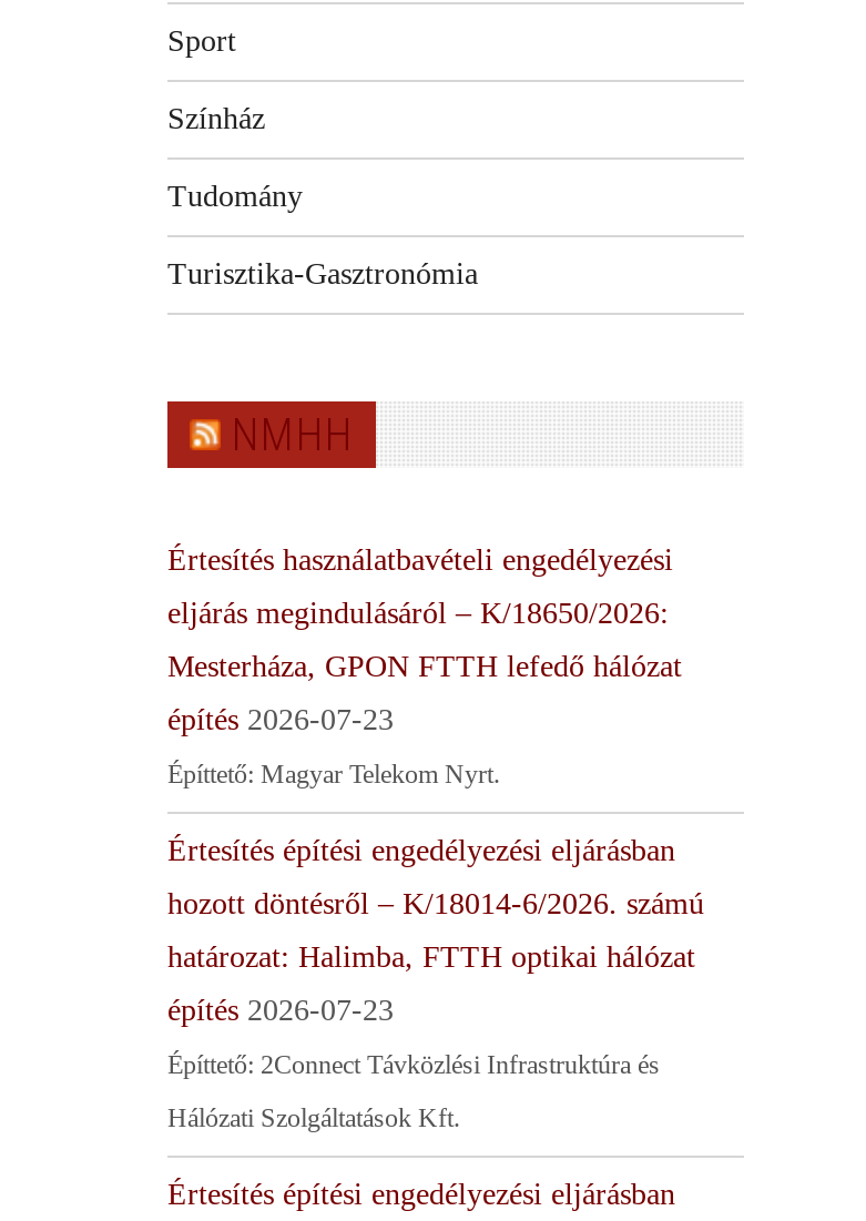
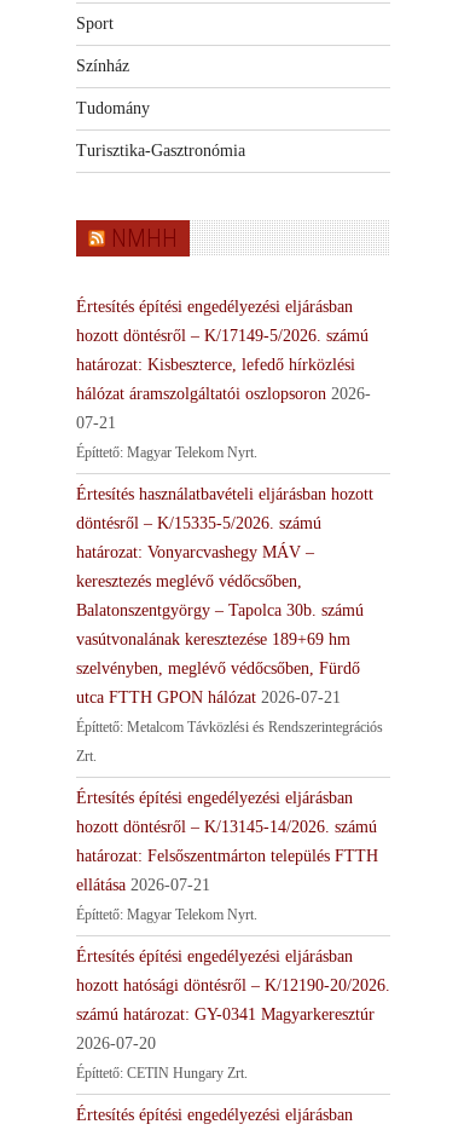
[167,543,682,735] Értesítés használatbavételi engedélyezési | eljárás megindulásáról – K/18650/2026: | Mesterháza, GPON FTTH lefedő hálózat | építés 2026-07-23 -> [76,297,383,894] Értesítés építési engedélyezési eljárásban | hozott döntésről – K/17149-5/2026. számú | határozat: Kisbeszterce, lefedő hírközlési | hálózat áramszolgáltatói oszlopsoron 2026- | 07-21 | Építtető: Magyar Telekom Nyrt. | Értesítés használatbavételi eljárásban hozott | döntésről – K/15335-5/2026. számú | határozat: Vonyarcvashegy MÁV – | keresztezés meglévő védőcsőben, | Balatonszentgyörgy – Tapolca 30b. számú | vasútvonalának keresztezése 189+69 hm | szelvényben, meglévő védőcsőben, Fürdő | utca FTTH GPON hálózat 2026-07-21 | Építtető: Metalcom Távközlési és Rendszerintegrációs | Zrt. | Értesítés építési engedélyezési eljárásban | hozott döntésről – K/13145-14/2026. számú | határozat: Felsőszentmárton település FTTH | ellátása 2026-07-21
moved [167,758,675,866] -> [76,906,353,965]: Építtető: Magyar Telekom Nyrt. | Értesítés építési engedélyezési eljárásban
[167,886,704,1133] hozott döntésről – K/18014-6/2026. számú | határozat: Halimba, FTTH optikai hálózat | építés 2026-07-23 | Építtető: 2Connect Távközlési Infrastruktúra és | Hálózati Szolgáltatások Kft. -> [76,976,390,1081] hozott hatósági döntésről – K/12190-20/2026. | számú határozat: GY-0341 Magyarkeresztúr | 2026-07-20 | Építtető: CETIN Hungary Zrt.

